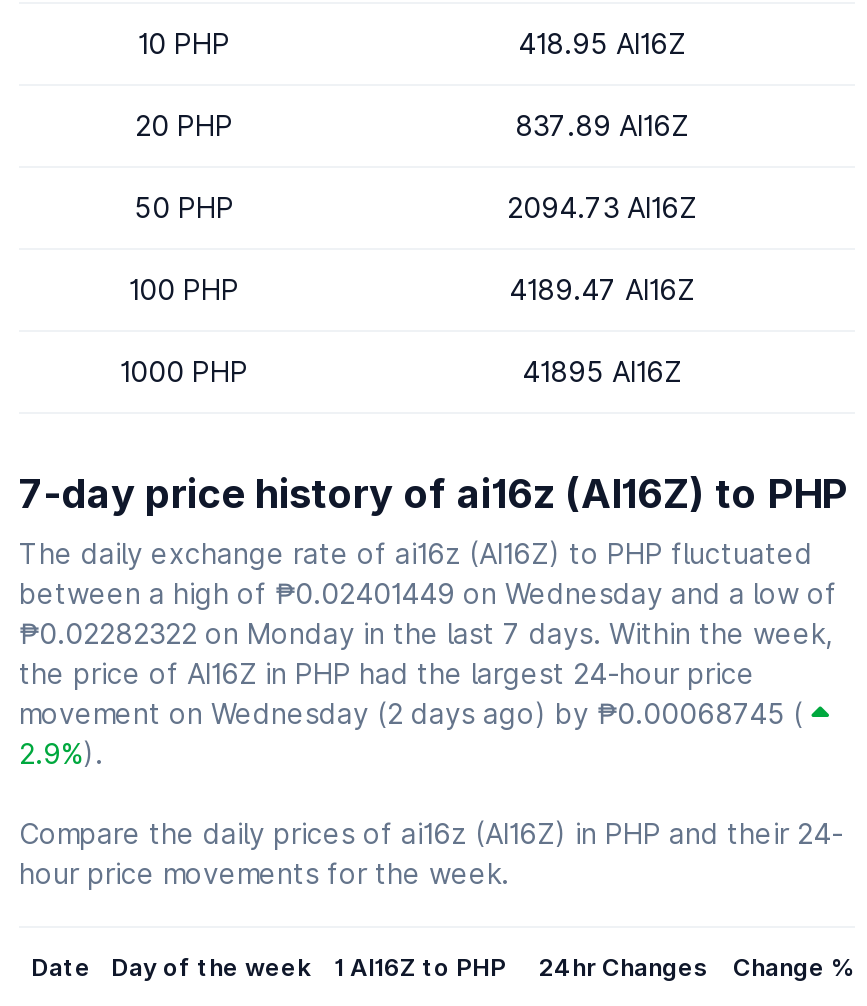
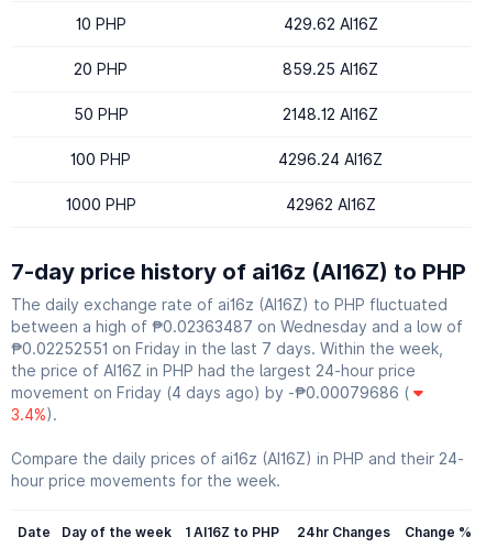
[518,26,686,60] 418.95 AI16Z -> [283,14,378,33] 429.62 AI16Z
[515,108,689,142] 837.89 AI16Z -> [283,59,378,78] 859.25 AI16Z
[507,190,697,224] 2094.73 AI16Z -> [283,105,378,123] 2148.12 AI16Z
[509,272,695,306] 4189.47 AI16Z -> [278,150,383,168] 4296.24 AI16Z
[522,354,682,388] 41895 AI16Z -> [285,195,375,213] 42962 AI16Z
[19,576,837,610] between a high of ₱0.02401449 on Wednesday and a low of -> [11,317,463,336] between a high of ₱0.02363487 on Wednesday and a low of
[19,616,833,650] ₱0.02282322 on Monday in the last 7 days. Within the week, -> [11,339,443,358] ₱0.02252551 on Friday in the last 7 days. Within the week,
[19,696,803,730] movement on Wednesday (2 days ago) by ₱0.00068745 ( -> [11,383,409,402] movement on Friday (4 days ago) by -₱0.00079686 (
[19,736,103,770] 2.9%). -> [11,405,57,424] 3.4%).

